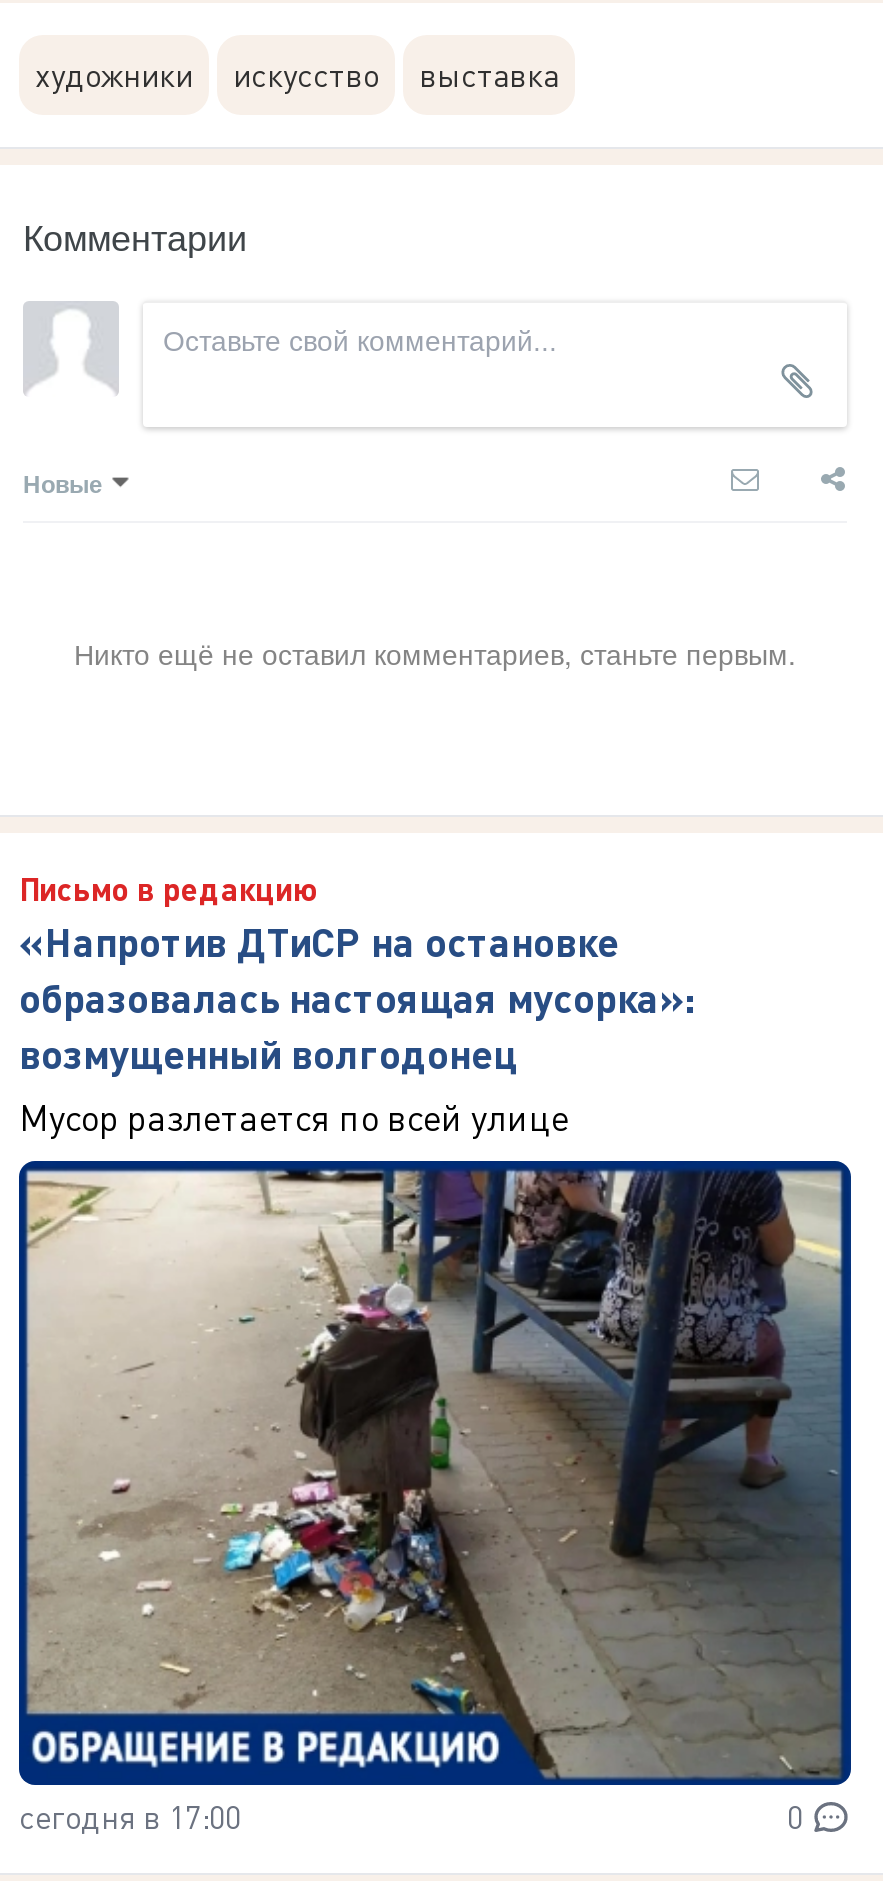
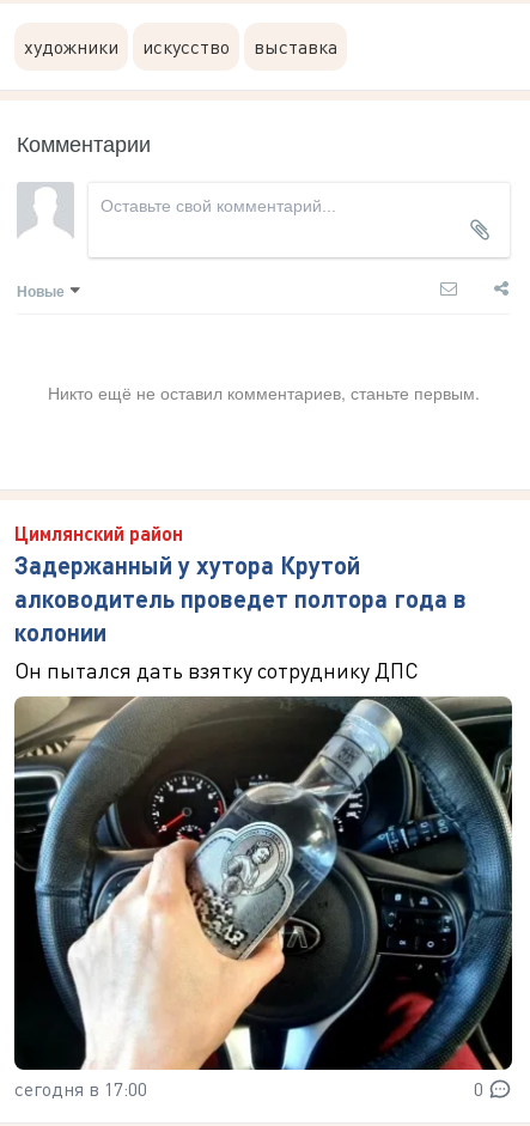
[19,869,695,1139] Письмо в редакцию | «Напротив ДТиСР на остановке | образовалась настоящая мусорка»: | возмущенный волгодонец | Мусор разлетается по всей улице -> [14,522,467,683] Цимлянский район | Задержанный у хутора Крутой | алководитель проведет полтора года в | колонии | Он пытался дать взятку сотруднику ДПС
[17,1159,853,1787] [image] -> [13,695,513,1071] [image]

